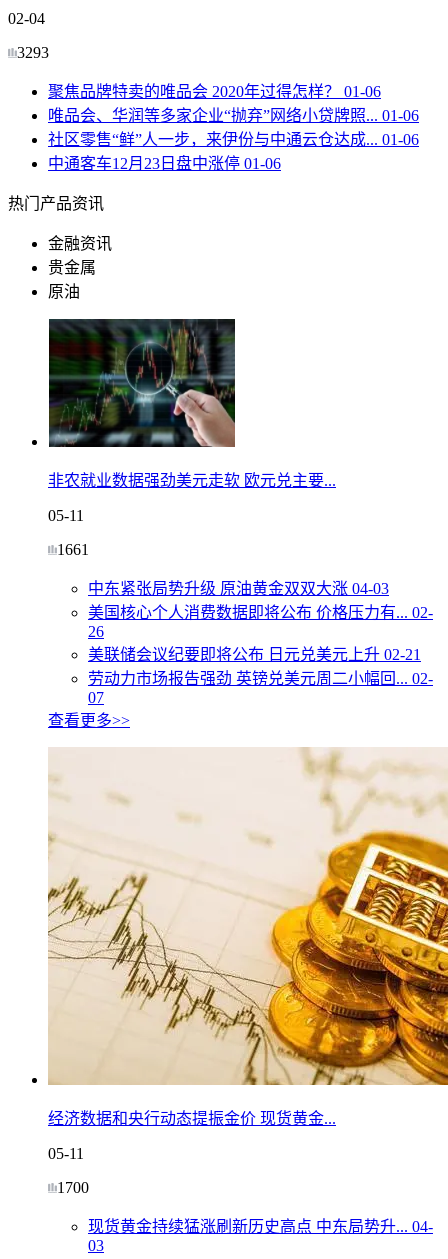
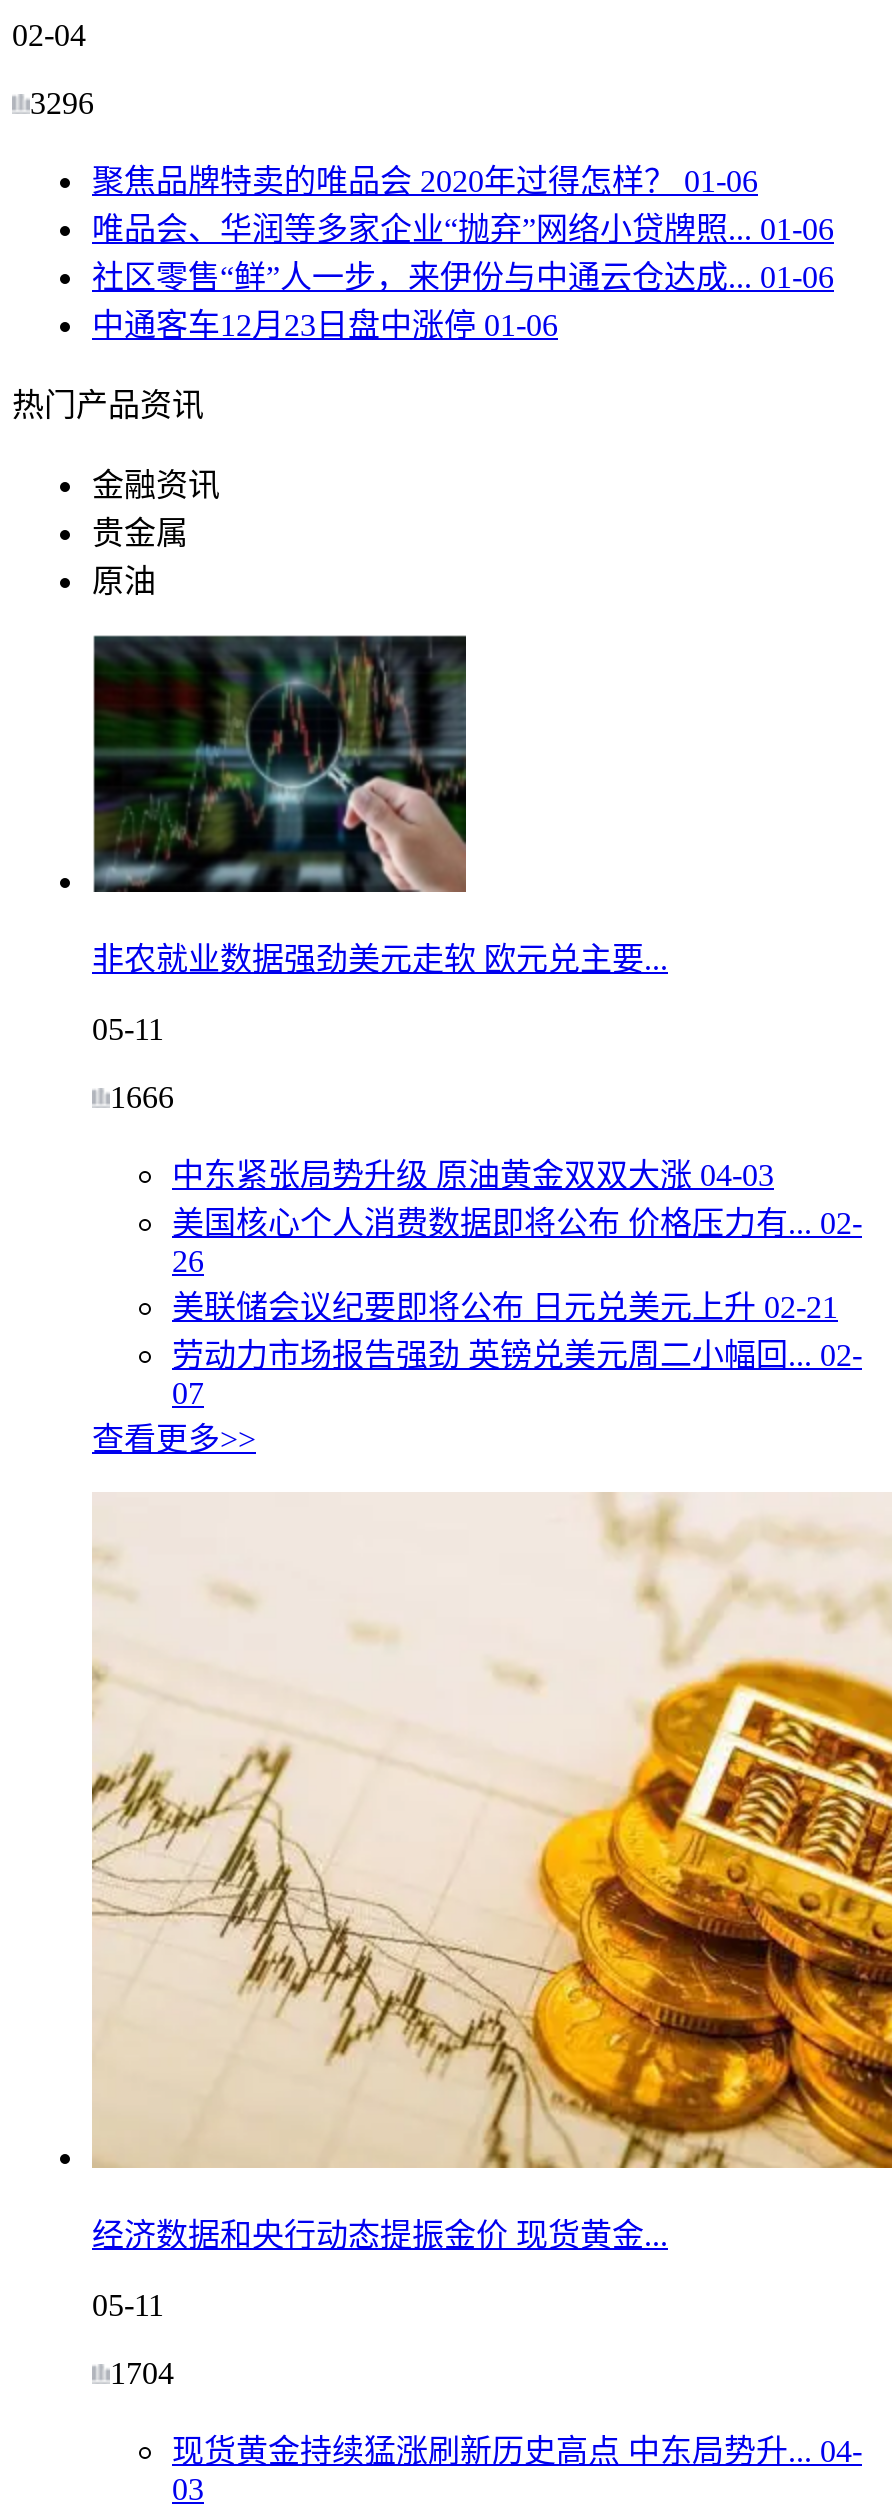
[17,44,49,61] 3293 -> [30,86,94,120] 3296
[57,541,89,558] 1661 -> [110,1080,174,1114] 1666
[57,1179,89,1196] 1700 -> [110,2356,174,2390] 1704

